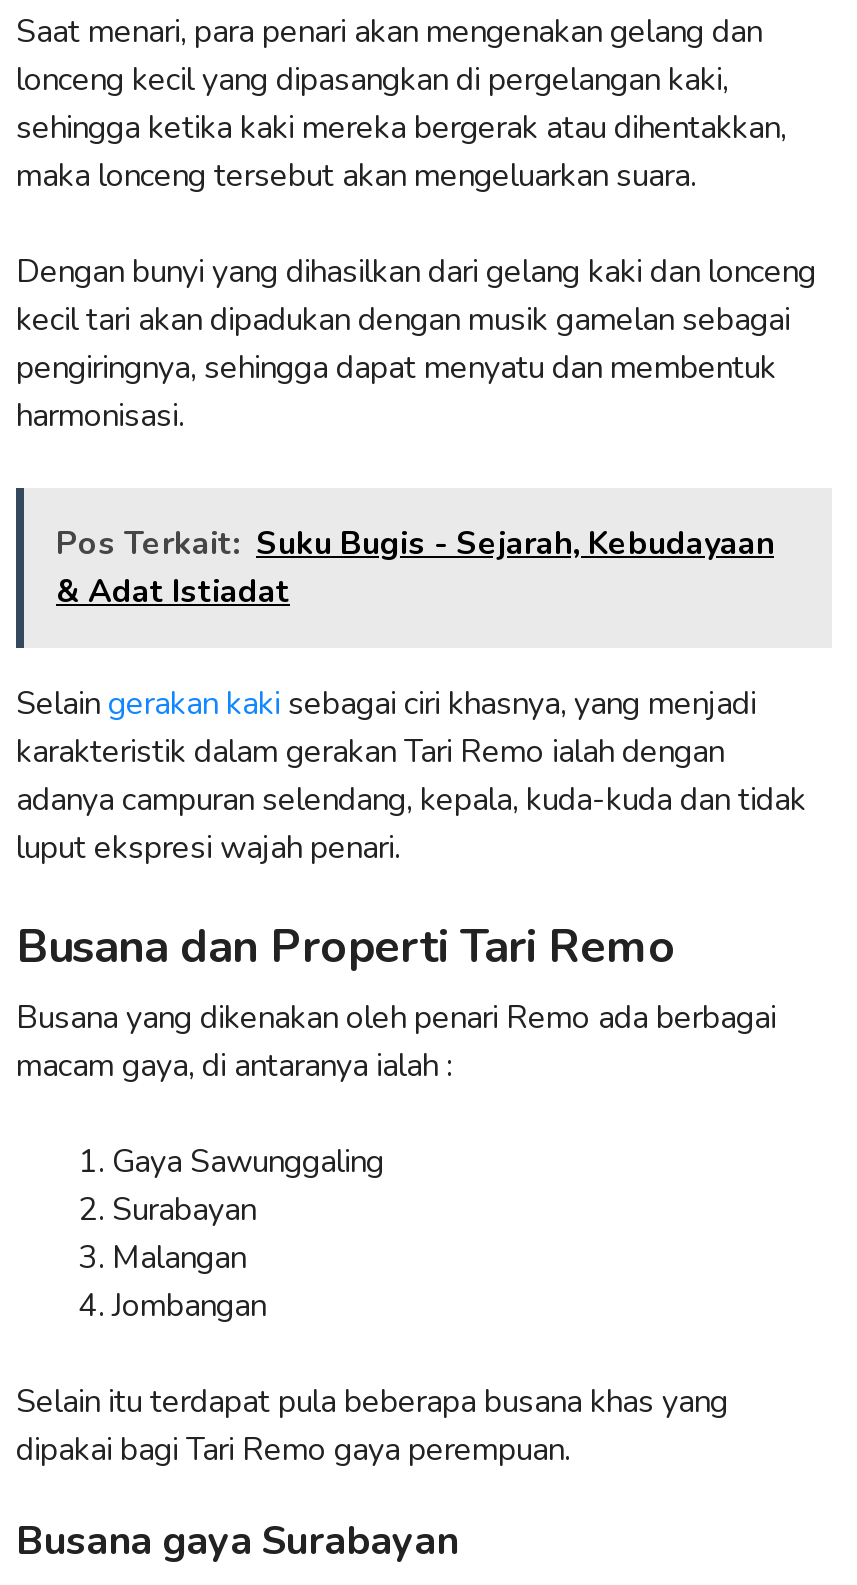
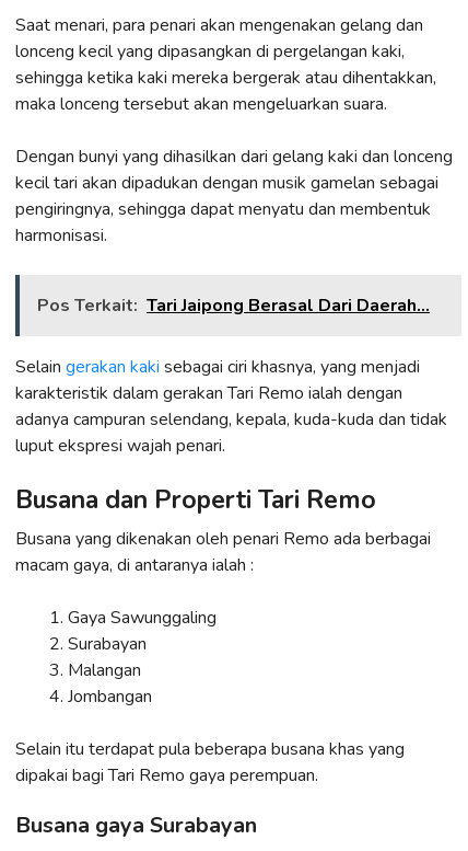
[56,521,774,613] Pos Terkait: Suku Bugis - Sejarah, Kebudayaan | & Adat Istiadat -> [37,293,430,317] Pos Terkait: Tari Jaipong Berasal Dari Daerah...

